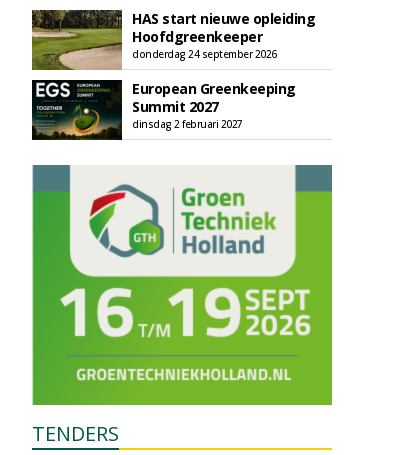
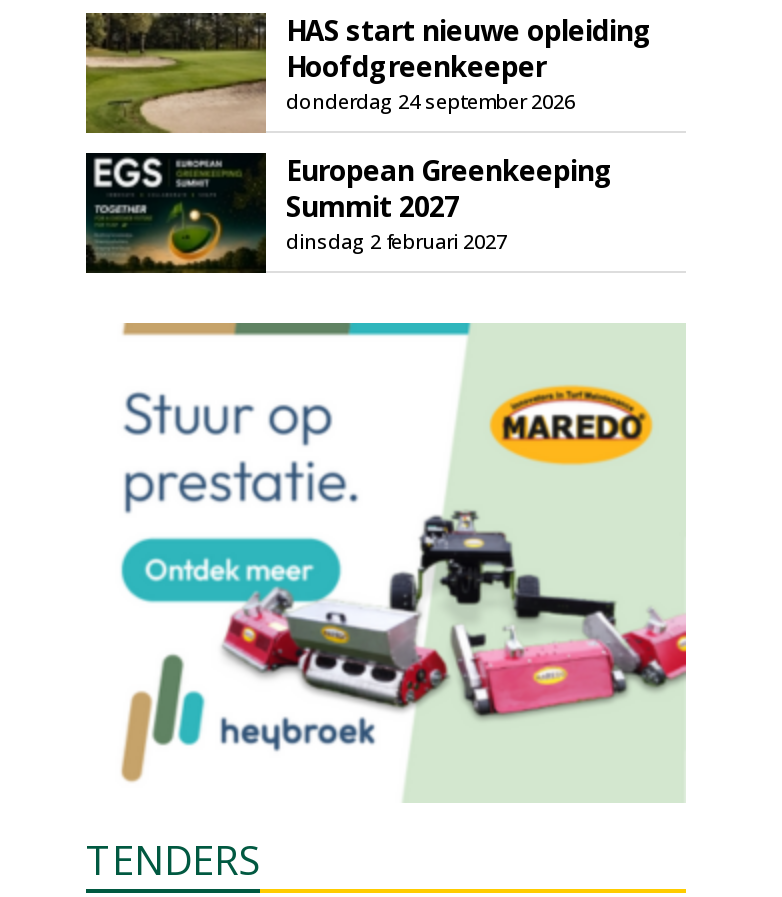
[32,164,333,406] [image] -> [88,321,688,803] [image]

